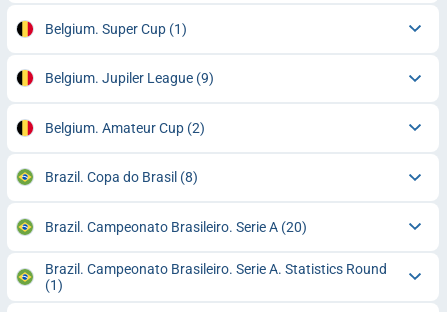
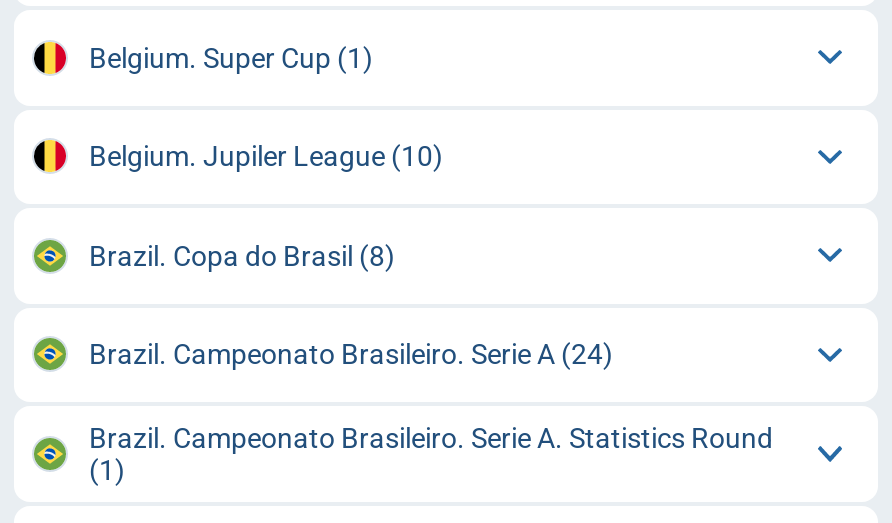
[44,70,213,136] Belgium. Jupiler League (9) | Belgium. Amateur Cup (2) -> [89,140,443,172] Belgium. Jupiler League (10)
[44,219,306,235] Brazil. Campeonato Brasileiro. Serie A (20) -> [89,338,613,370] Brazil. Campeonato Brasileiro. Serie A (24)

